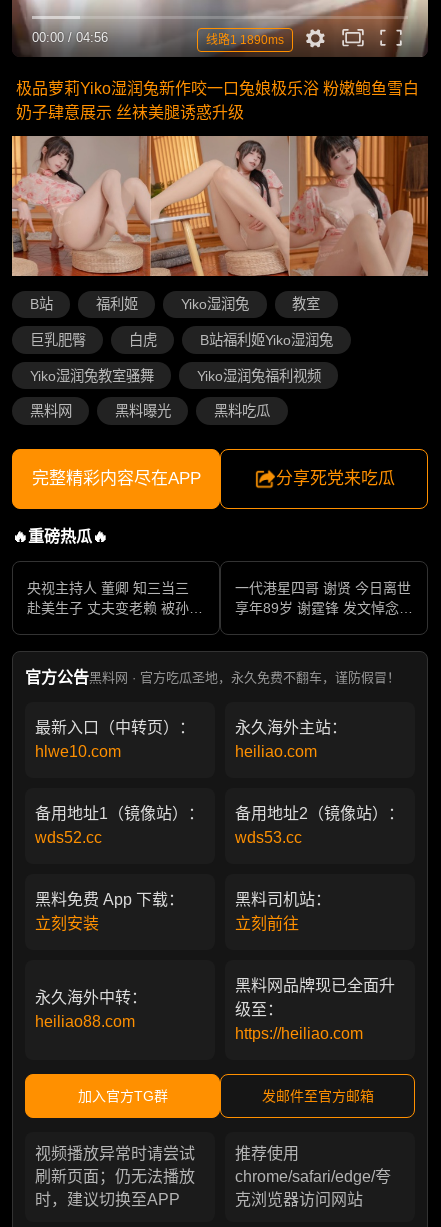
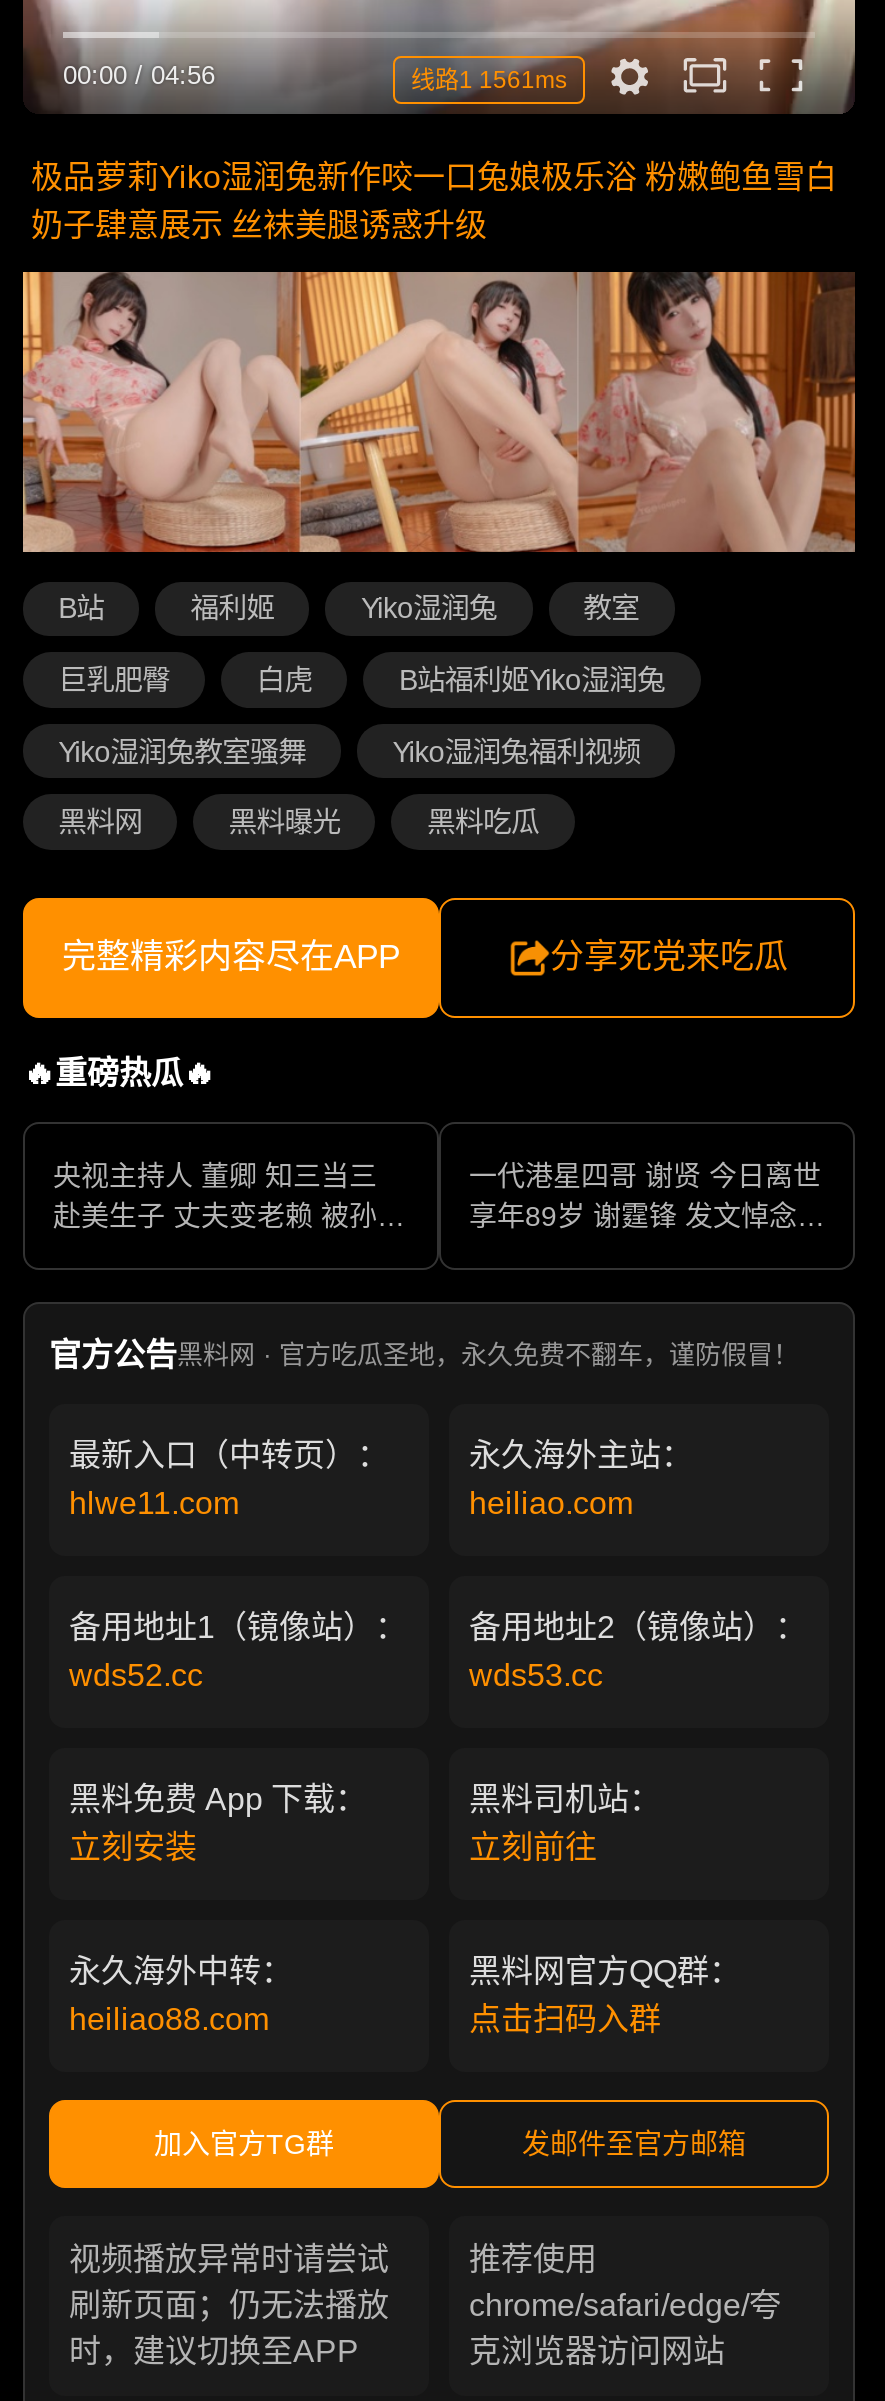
[206,33,284,47] 线路1 1890ms -> [411,66,567,94] 线路1 1561ms
[35,743,121,760] hlwe10.com -> [69,1486,239,1520] hlwe11.com
[235,977,395,1042] 黑料网品牌现已全面升 | 级至： | https://heiliao.com -> [469,1954,741,2036] 黑料网官方QQ群： | 点击扫码入群

